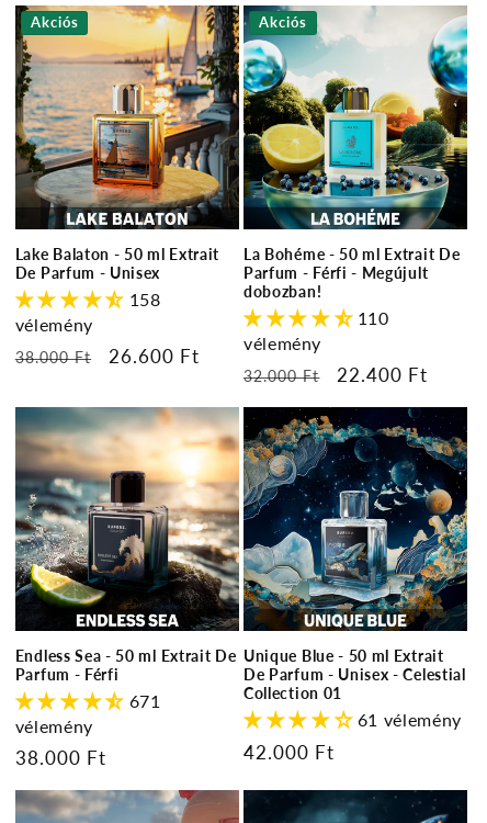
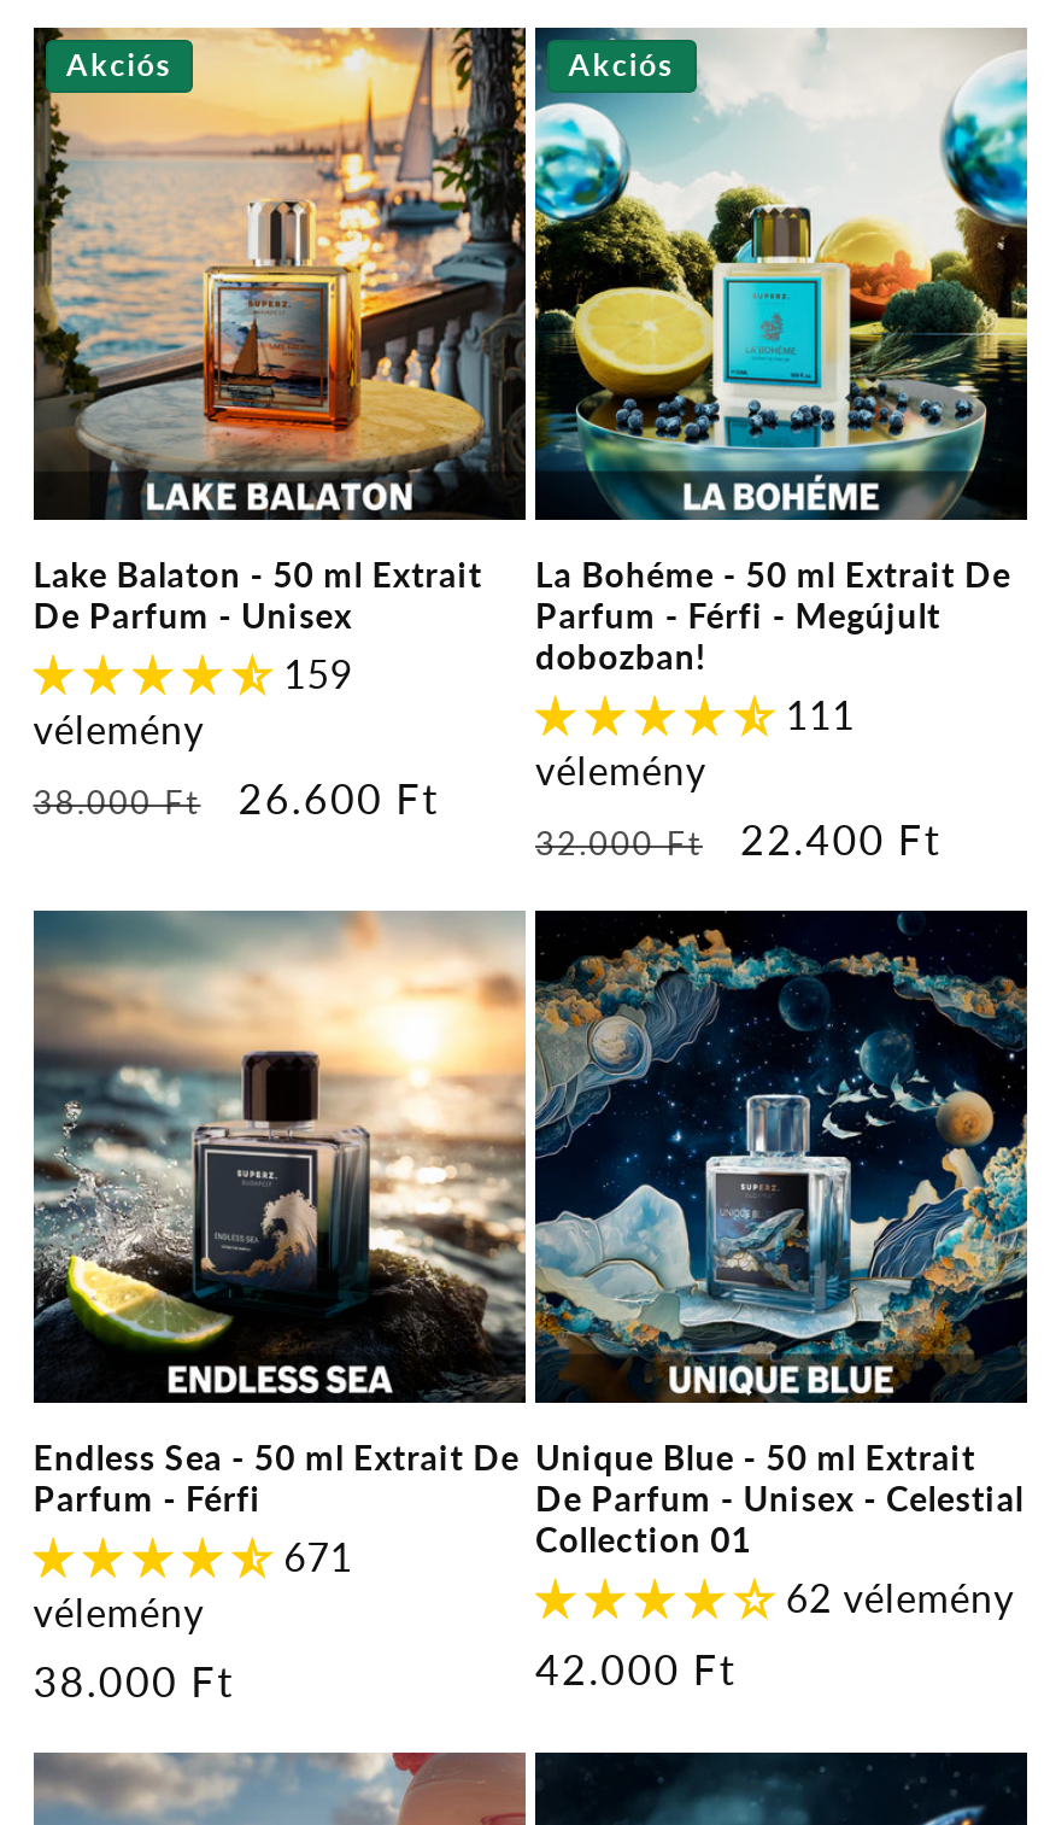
[129,289,161,310] 158 -> [284,651,353,697] 159
[357,308,389,328] 110 -> [786,692,855,738] 111
[357,709,462,730] 61 vélemény -> [786,1575,1015,1621] 62 vélemény

